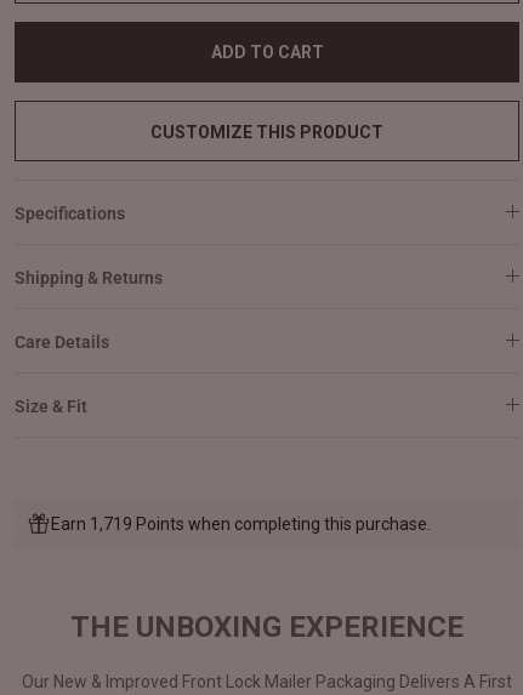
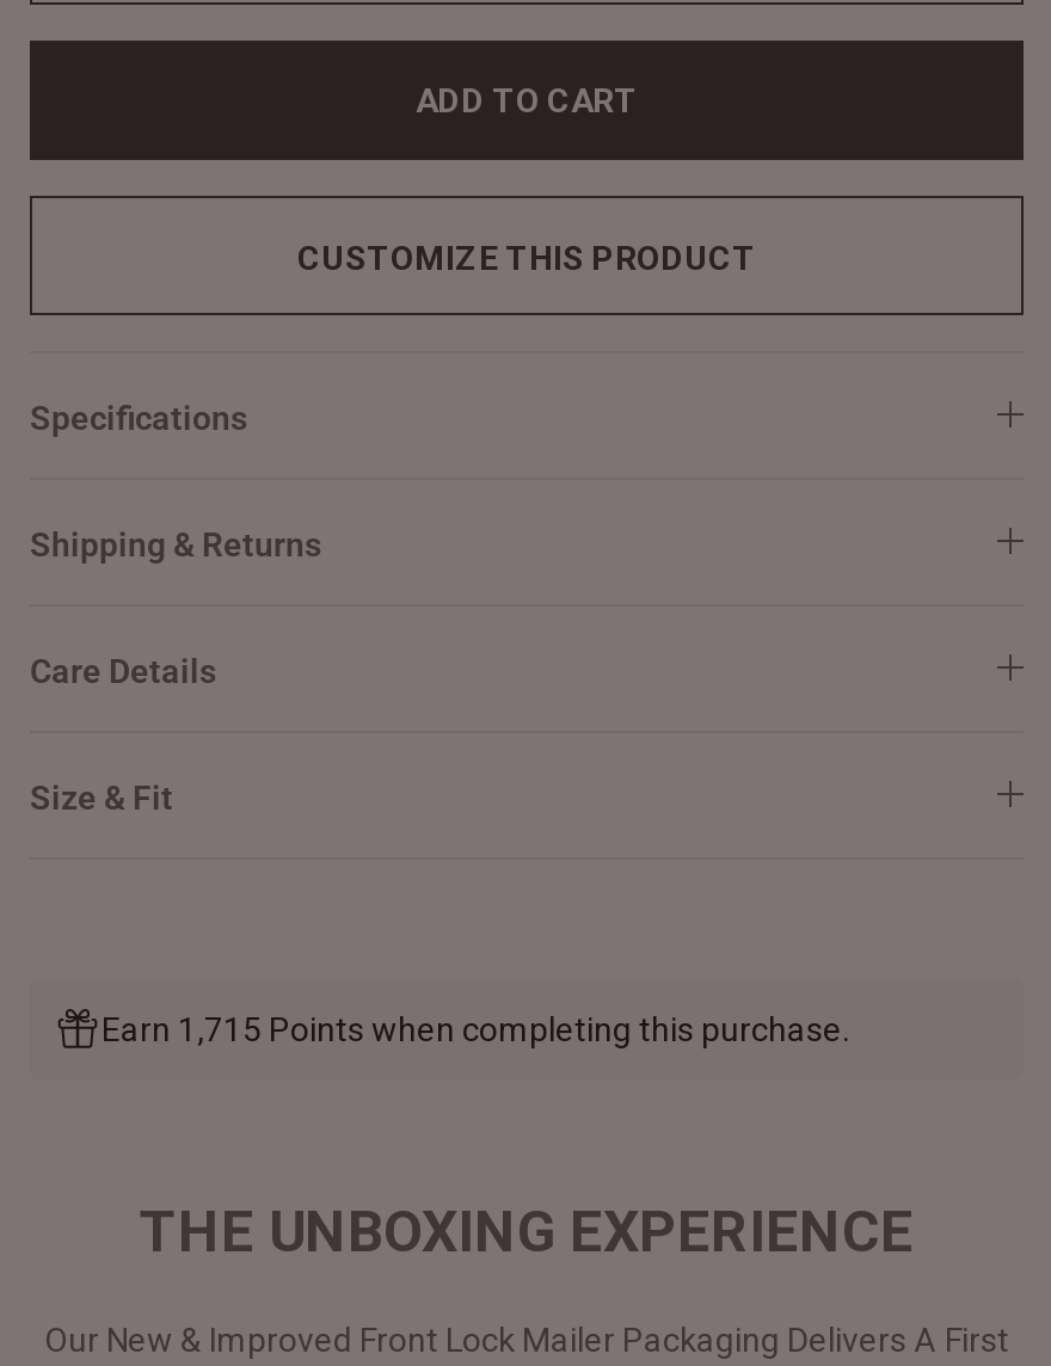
[51,514,431,533] Earn 1,719 Points when completing this purchase. -> [102,1009,849,1047] Earn 1,715 Points when completing this purchase.

